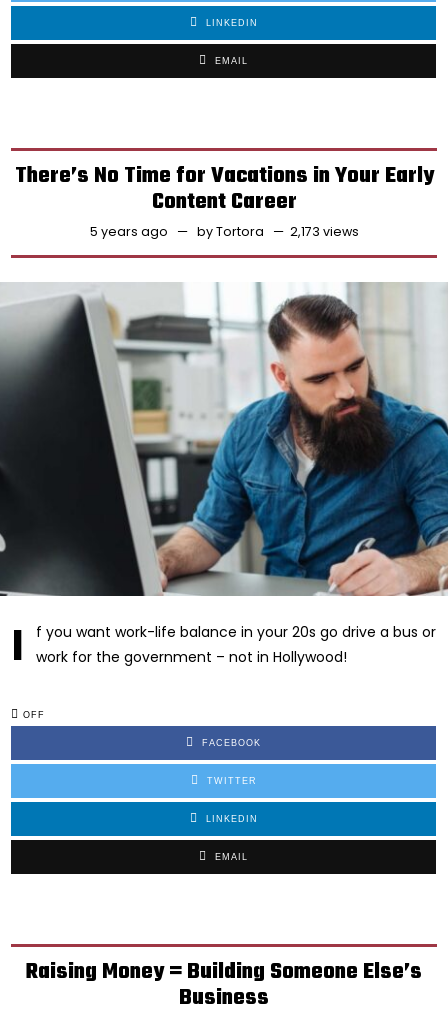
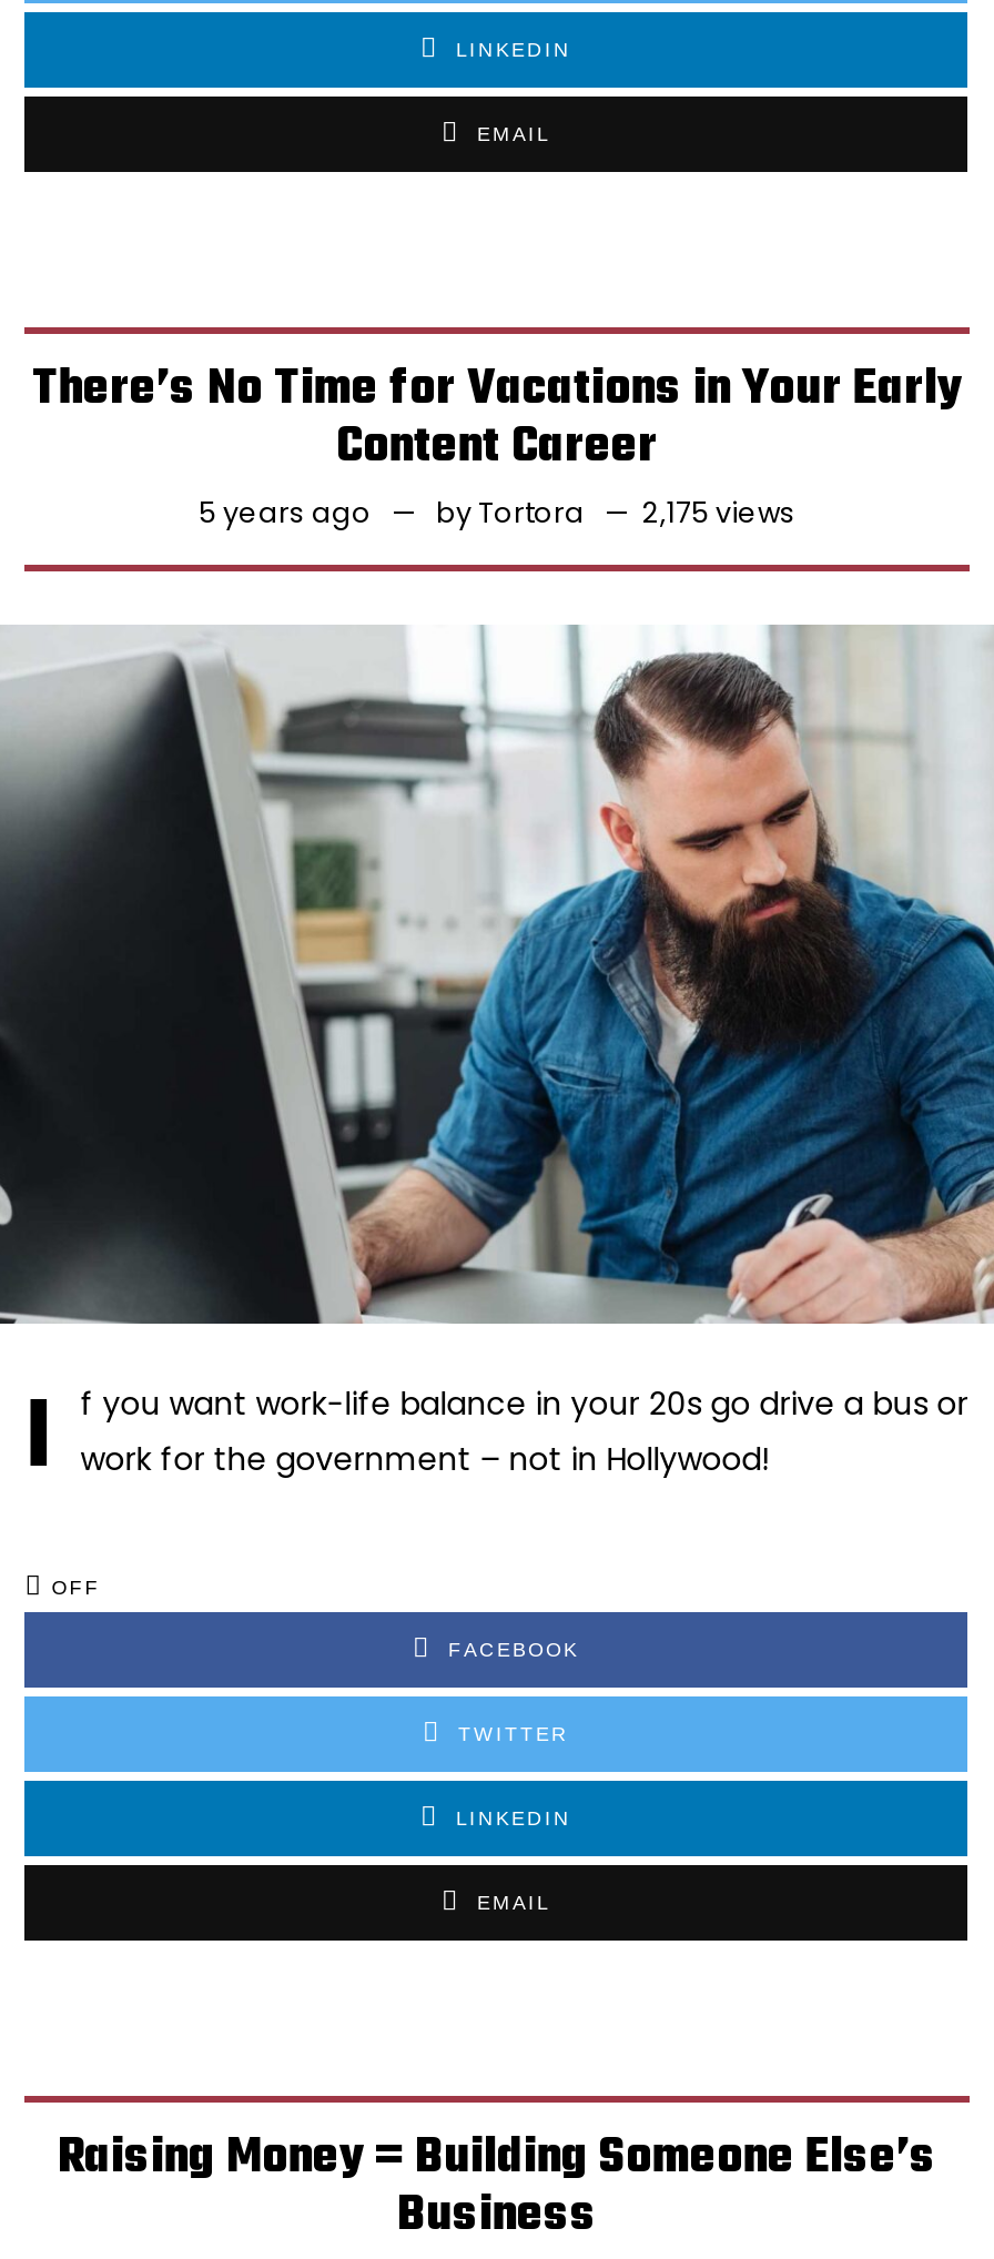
[89,223,358,240] 5 years ago by Tortora 2,173 views -> [199,494,795,531] 5 years ago by Tortora 2,175 views

